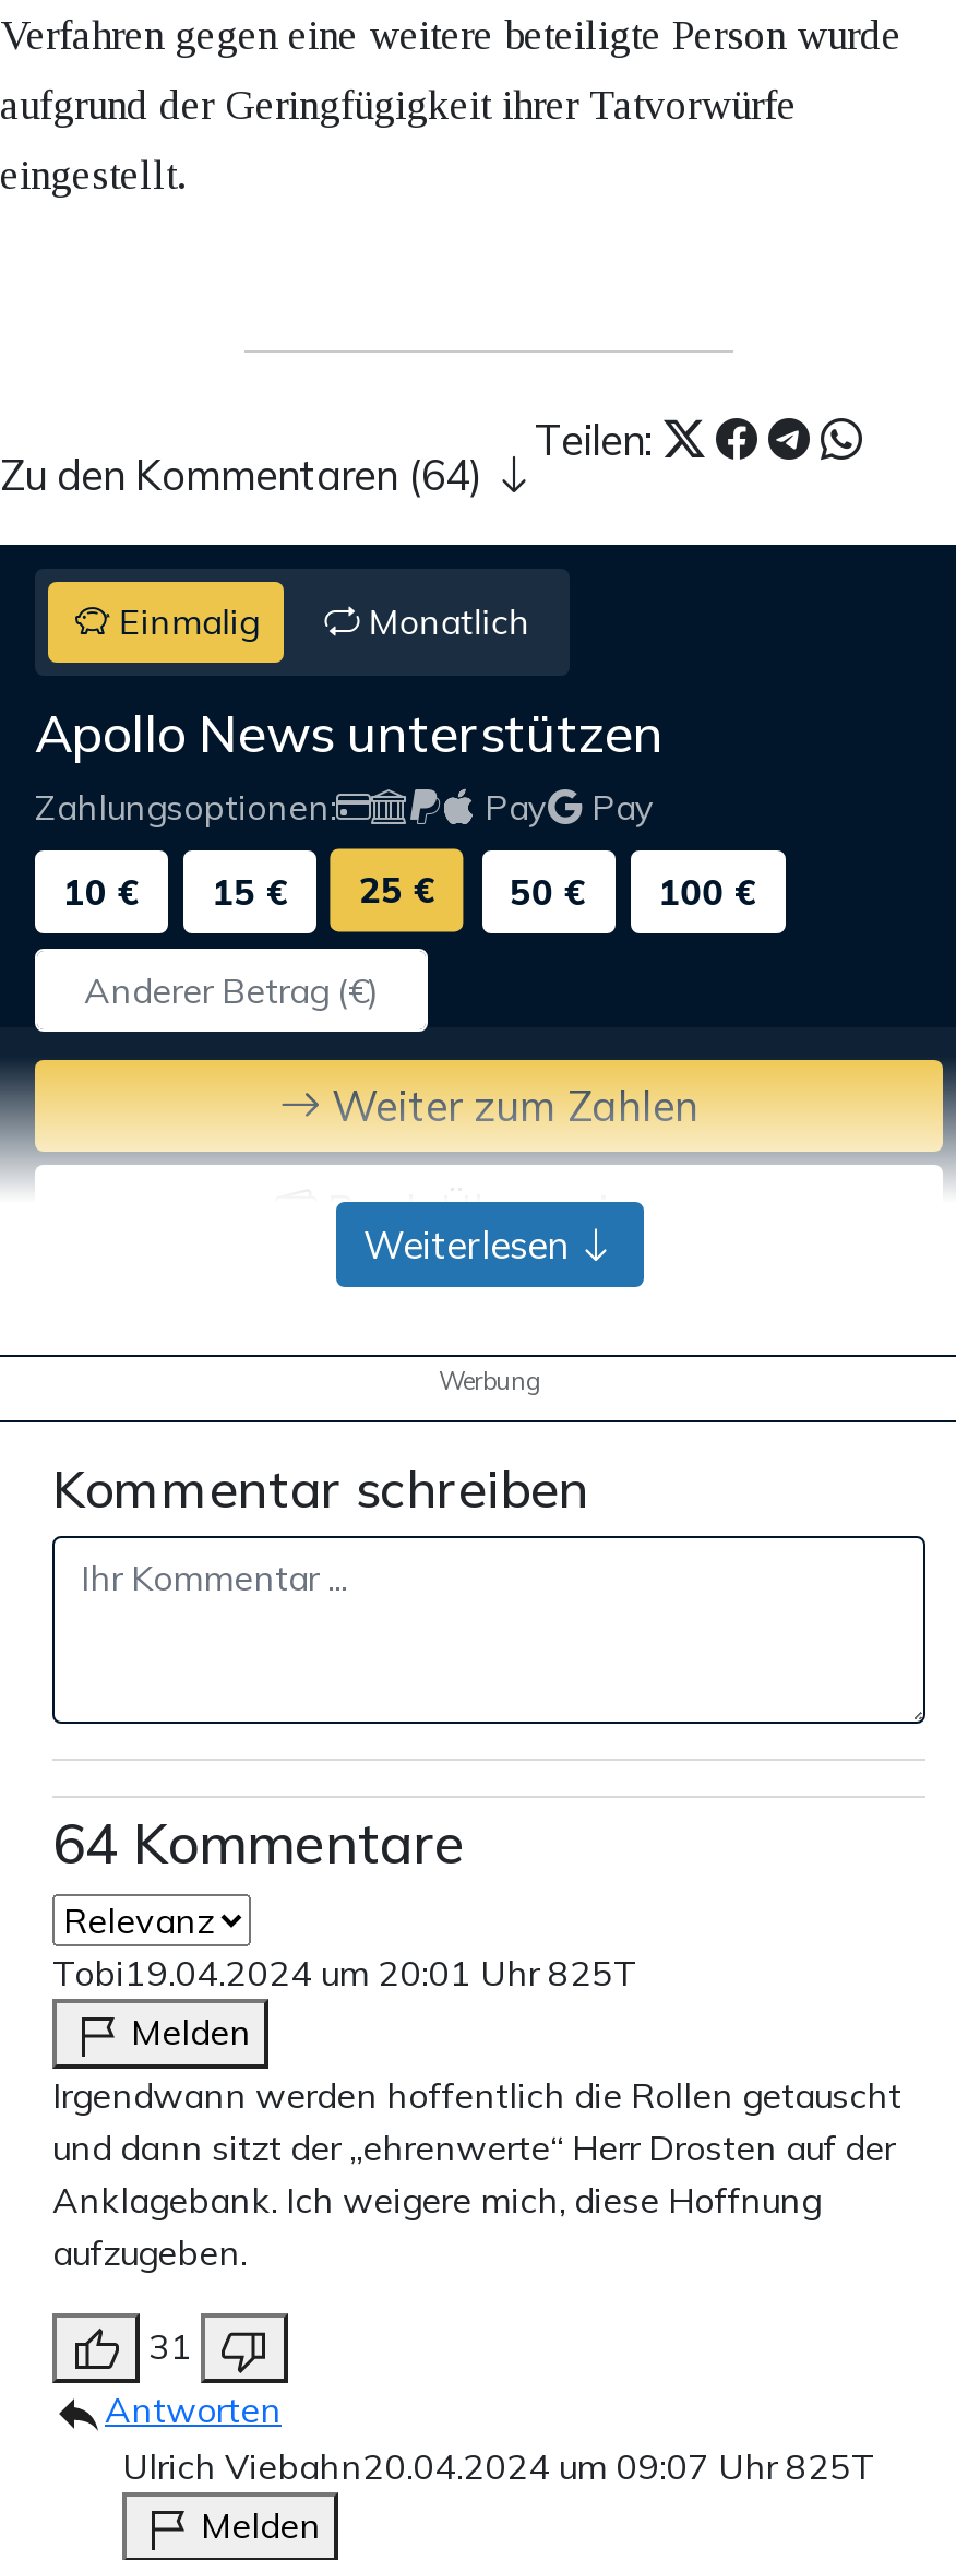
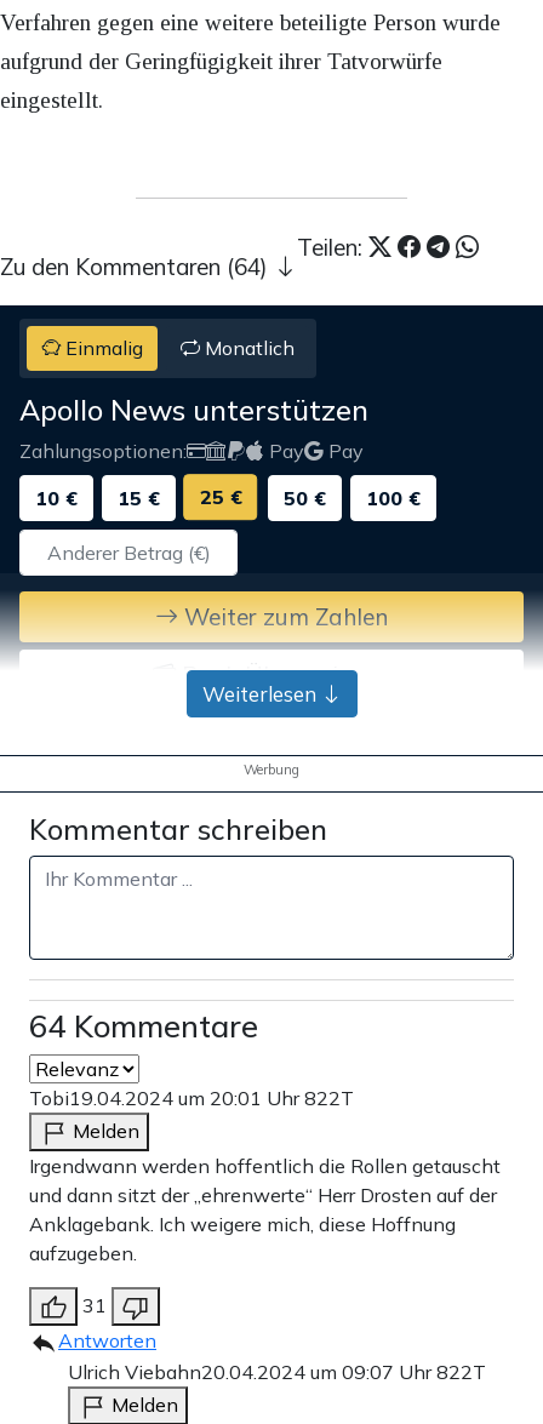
[52,1950,637,1994] Tobi 19.04.2024 um 20:01 Uhr 825T -> [29,1085,354,1110] Tobi 19.04.2024 um 20:01 Uhr 822T
[122,2443,875,2487] Ulrich Viebahn20.04.2024 um 09:07 Uhr 825T -> [68,1359,486,1384] Ulrich Viebahn20.04.2024 um 09:07 Uhr 822T

